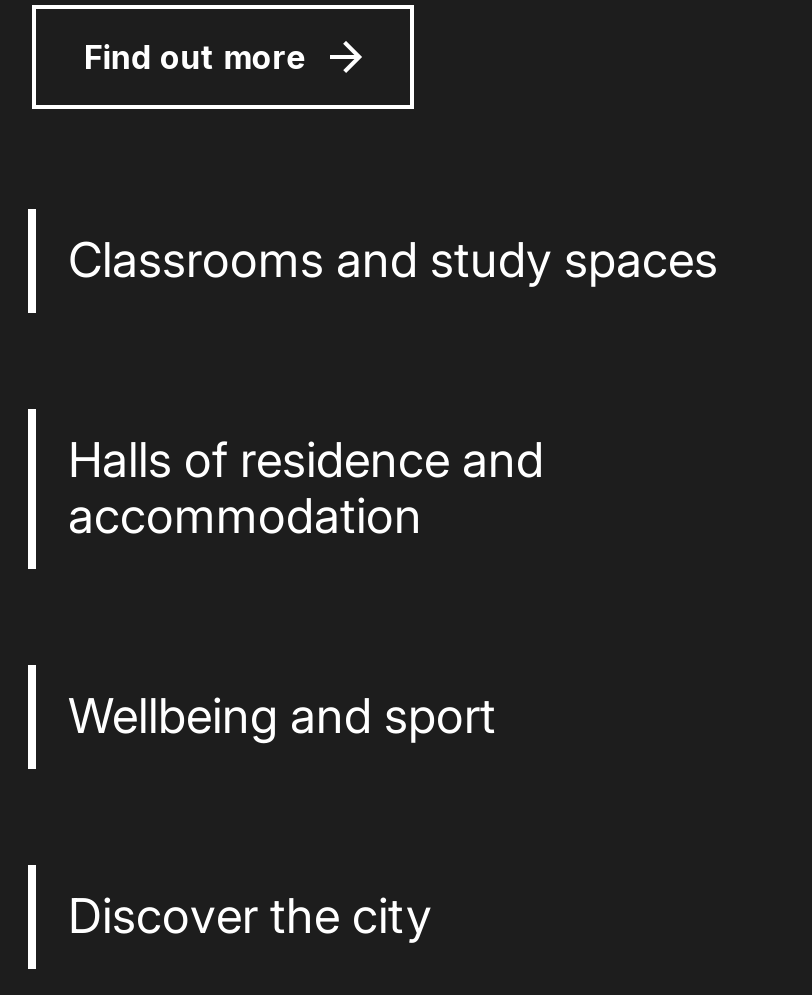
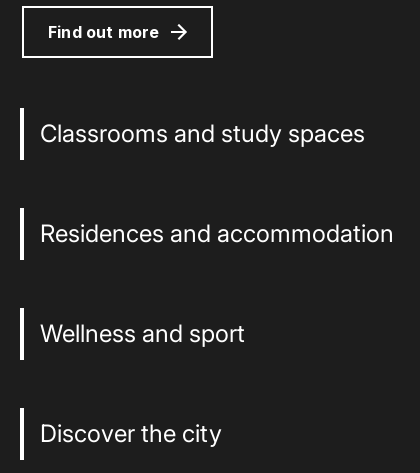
[68,431,544,545] Halls of residence and | accommodation -> [40,219,394,248] Residences and accommodation
[68,687,496,745] Wellbeing and sport -> [40,319,245,348] Wellness and sport

